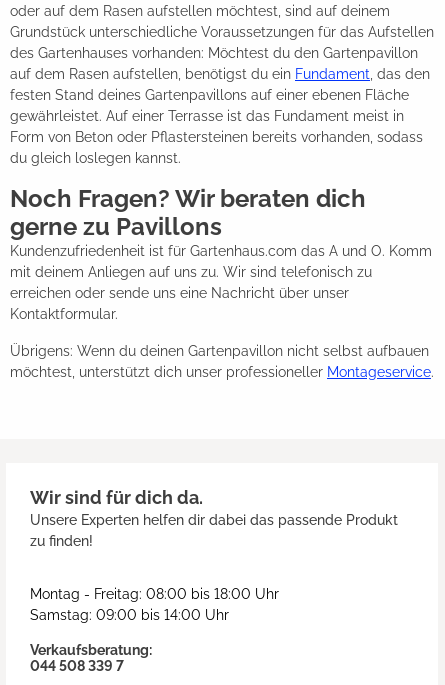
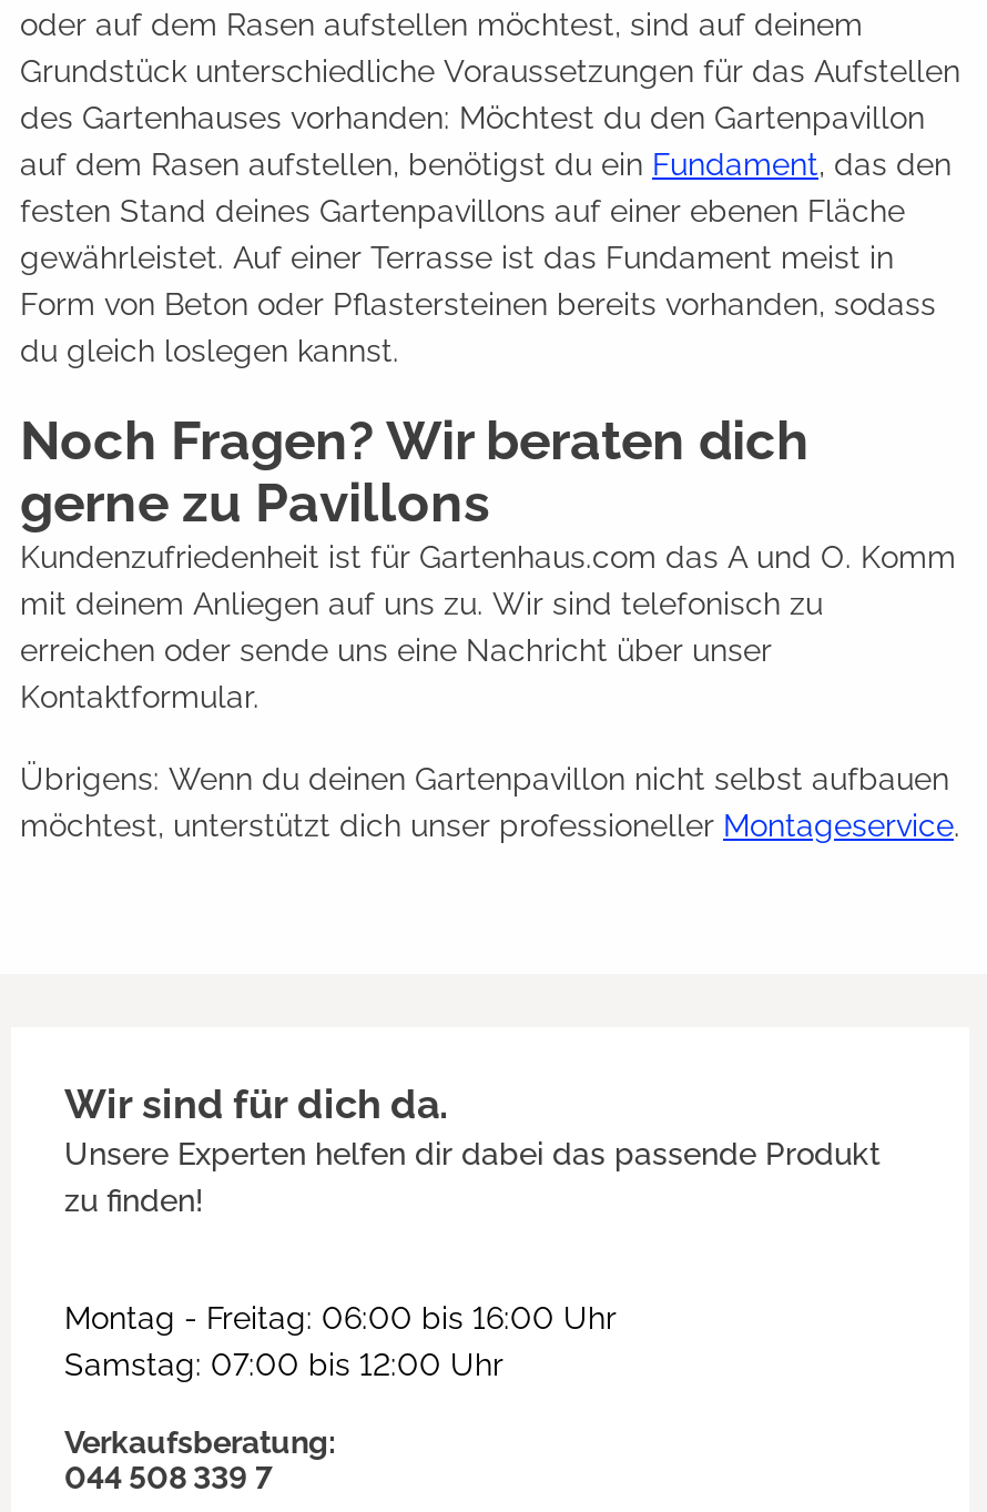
[30,586,279,602] Montag - Freitag: 08:00 bis 18:00 Uhr -> [64,1301,617,1337] Montag - Freitag: 06:00 bis 16:00 Uhr
[30,607,229,623] Samstag: 09:00 bis 14:00 Uhr -> [64,1348,503,1383] Samstag: 07:00 bis 12:00 Uhr

